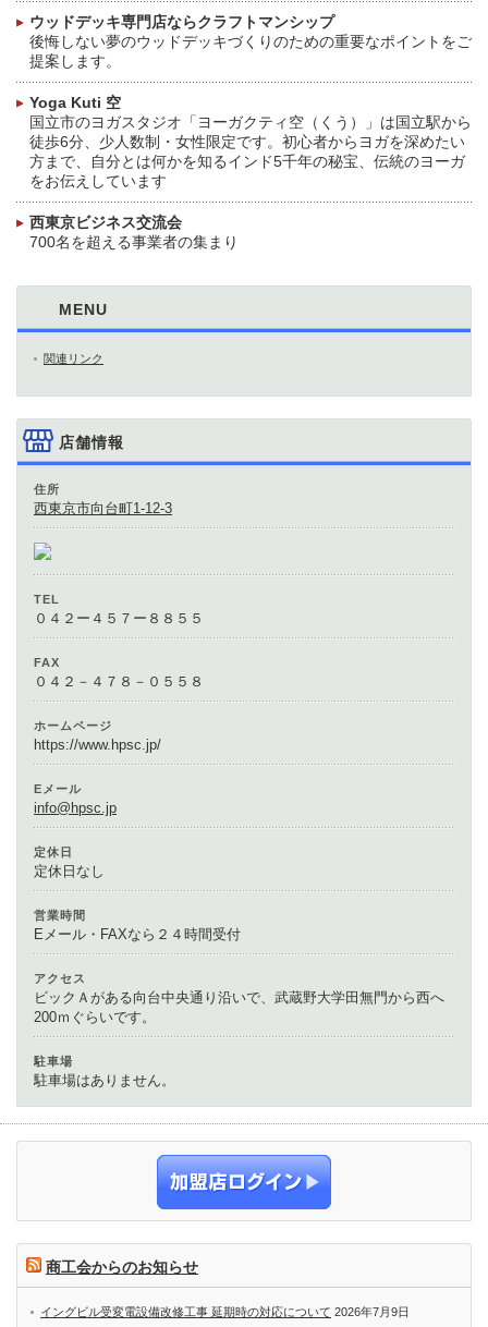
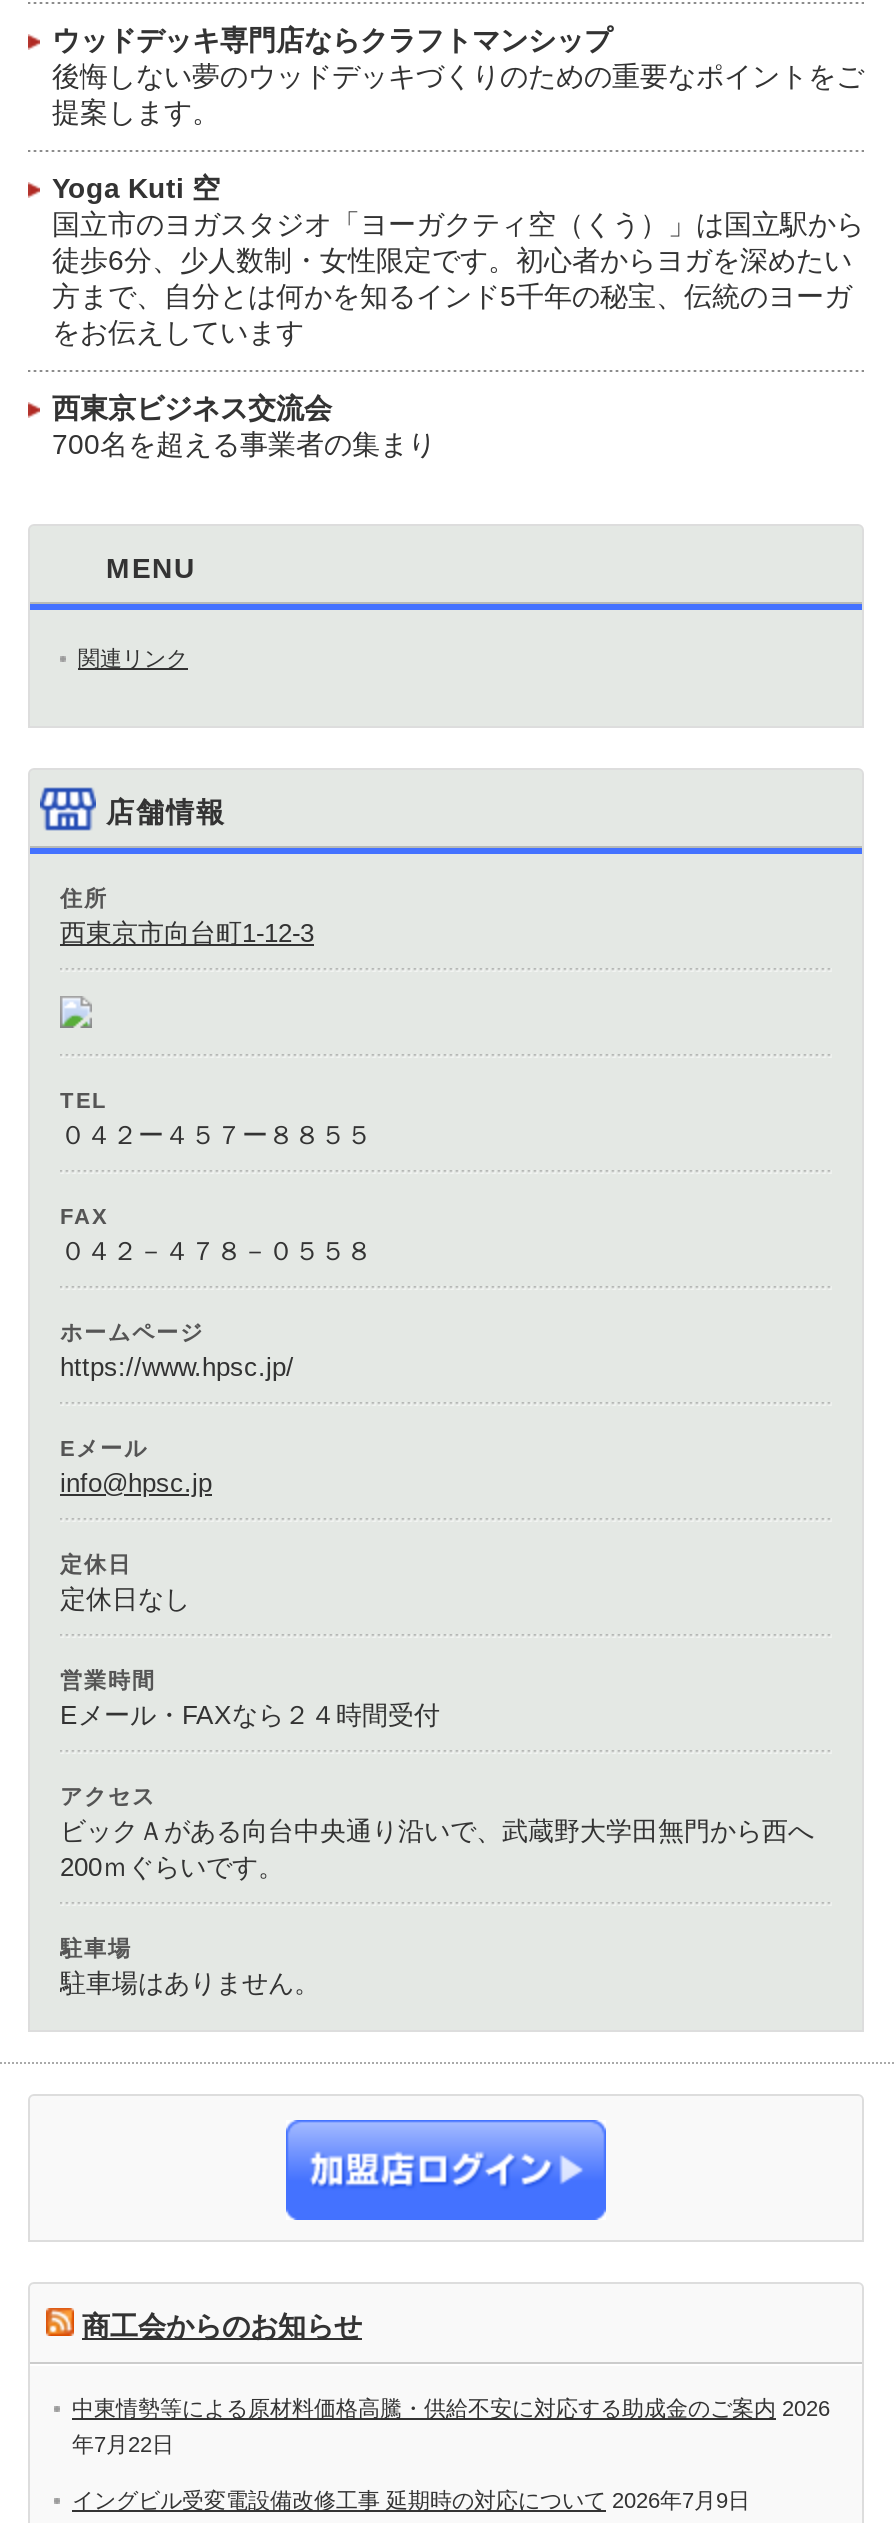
none -> [72,2396,830,2456] 中東情勢等による原材料価格高騰・供給不安に対応する助成金のご案内 2026 | 年7月22日

